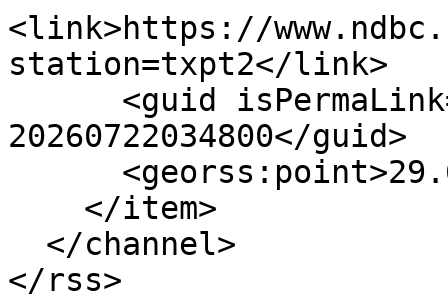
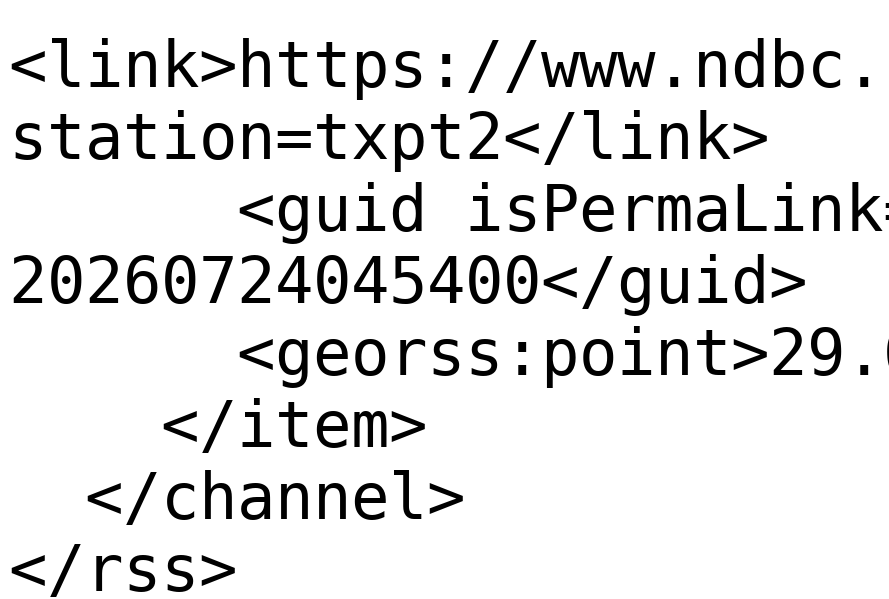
[8,118,407,154] 20260722034800</guid> -> [9,245,807,317] 20260724045400</guid>

